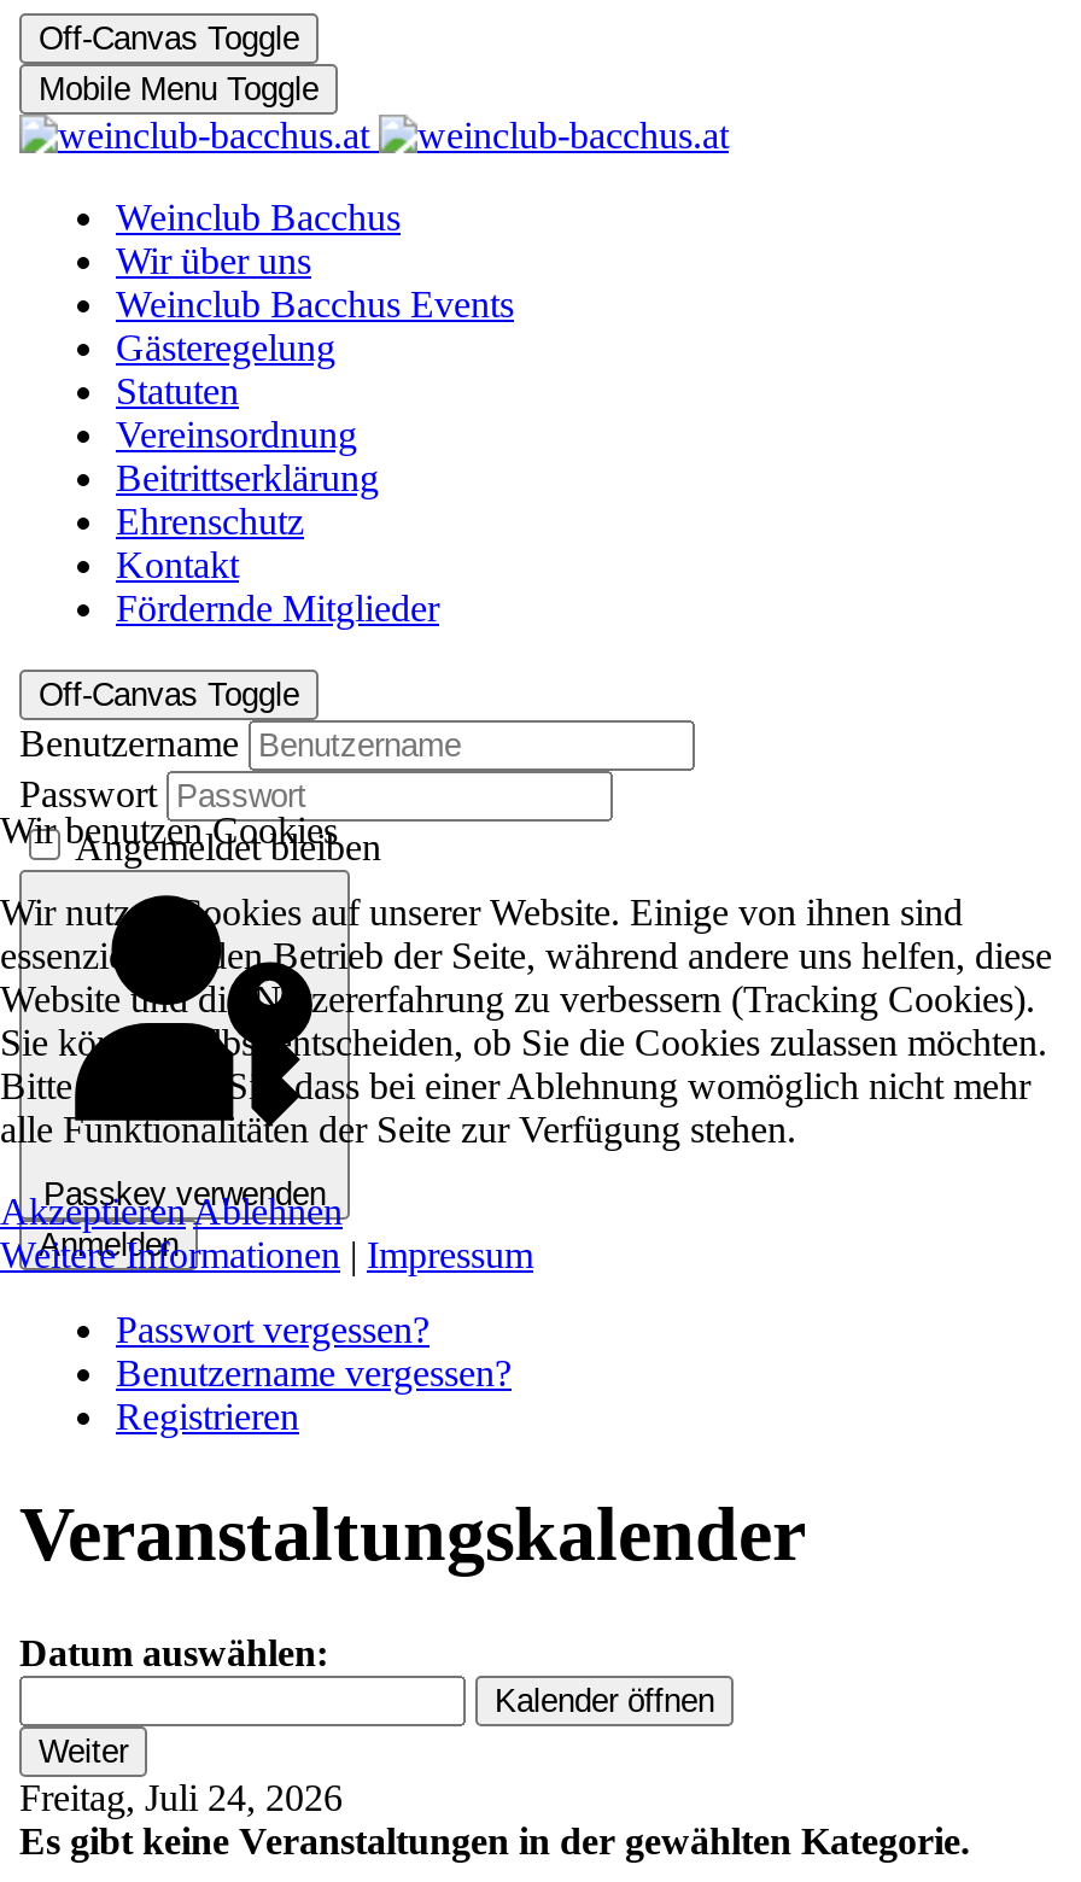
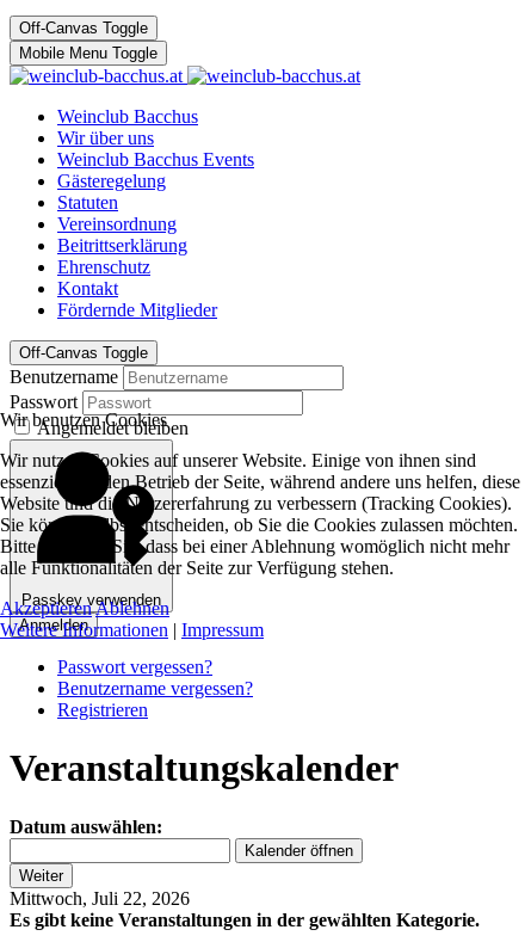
[19,1777,343,1818] Freitag, Juli 24, 2026 -> [10,888,190,908] Mittwoch, Juli 22, 2026

